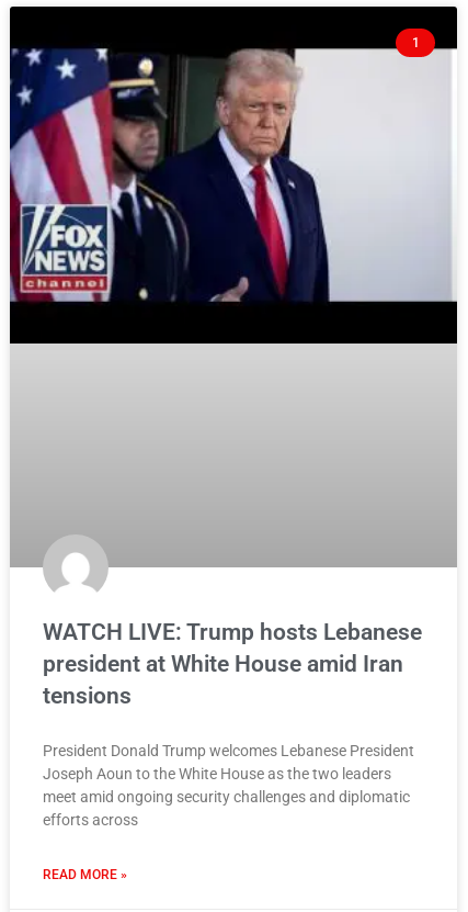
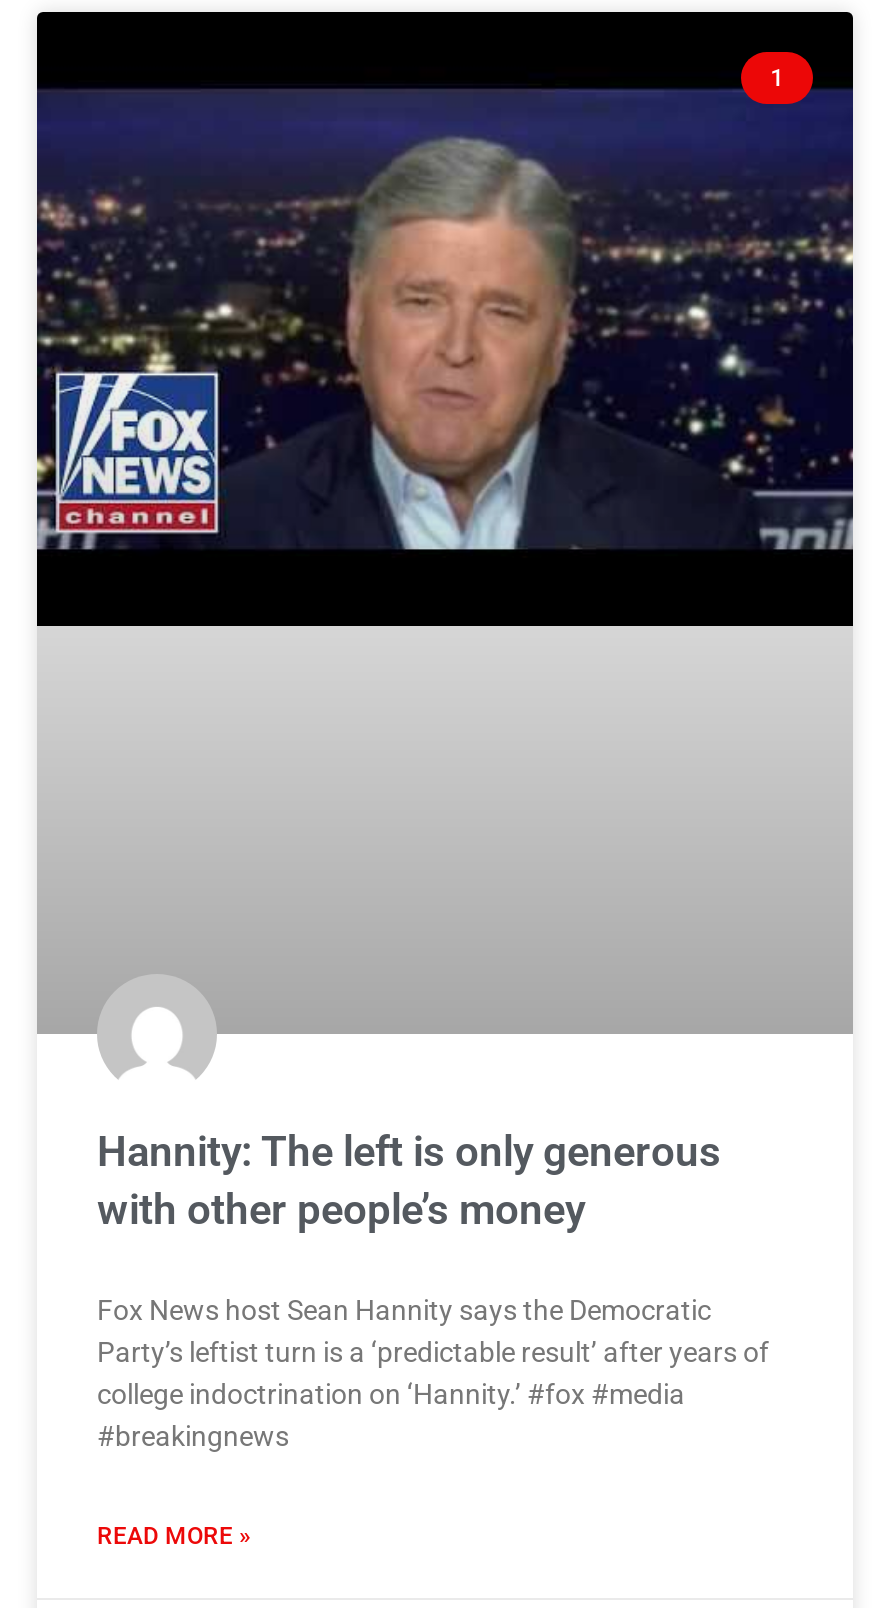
[10,47,457,303] [image] -> [37,86,855,552] [image]
[43,618,422,708] WATCH LIVE: Trump hosts Lebanese | president at White House amid Iran | tensions -> [97,1127,721,1233] Hannity: The left is only generous | with other people’s money
[43,741,414,828] President Donald Trump welcomes Lebanese President | Joseph Aoun to the White House as the two leaders | meet amid ongoing security challenges and diplomatic | efforts across -> [97,1293,769,1451] Fox News host Sean Hannity says the Democratic | Party’s leftist turn is a ‘predictable result’ after years of | college indoctrination on ‘Hannity.’ #fox #media | #breakingnews

